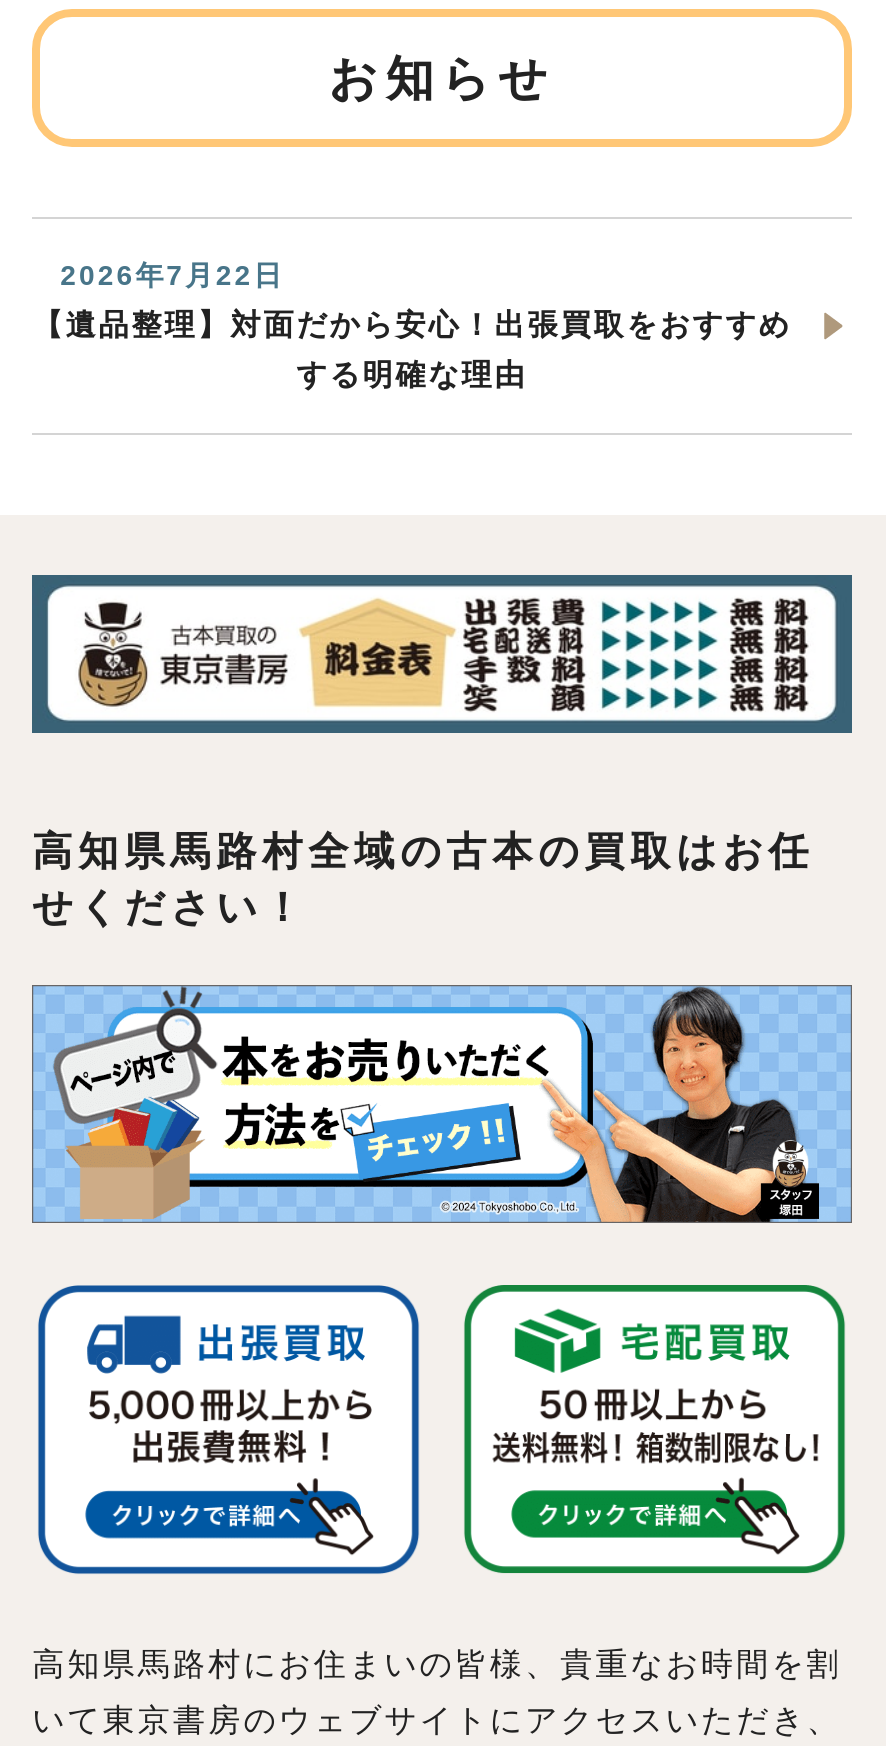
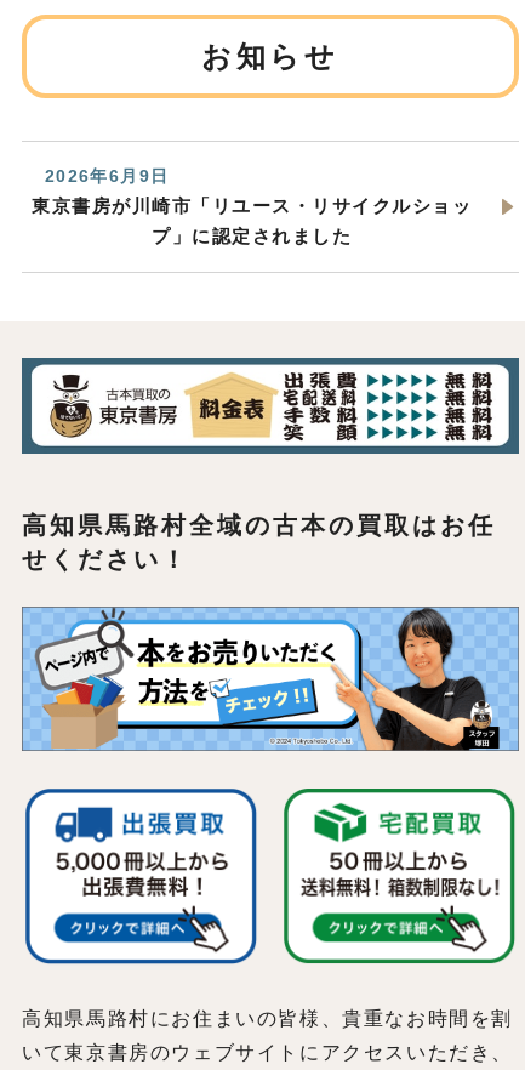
[60,259,284,291] 2026年7月22日 -> [45,166,169,185] 2026年6月9日
[32,307,791,341] 【遺品整理】対面だから安心！出張買取をおすすめ -> [32,195,472,216] 東京書房が川崎市「リユース・リサイクルショッ
[296,357,527,391] する明確な理由 -> [152,226,352,246] プ」に認定されました

